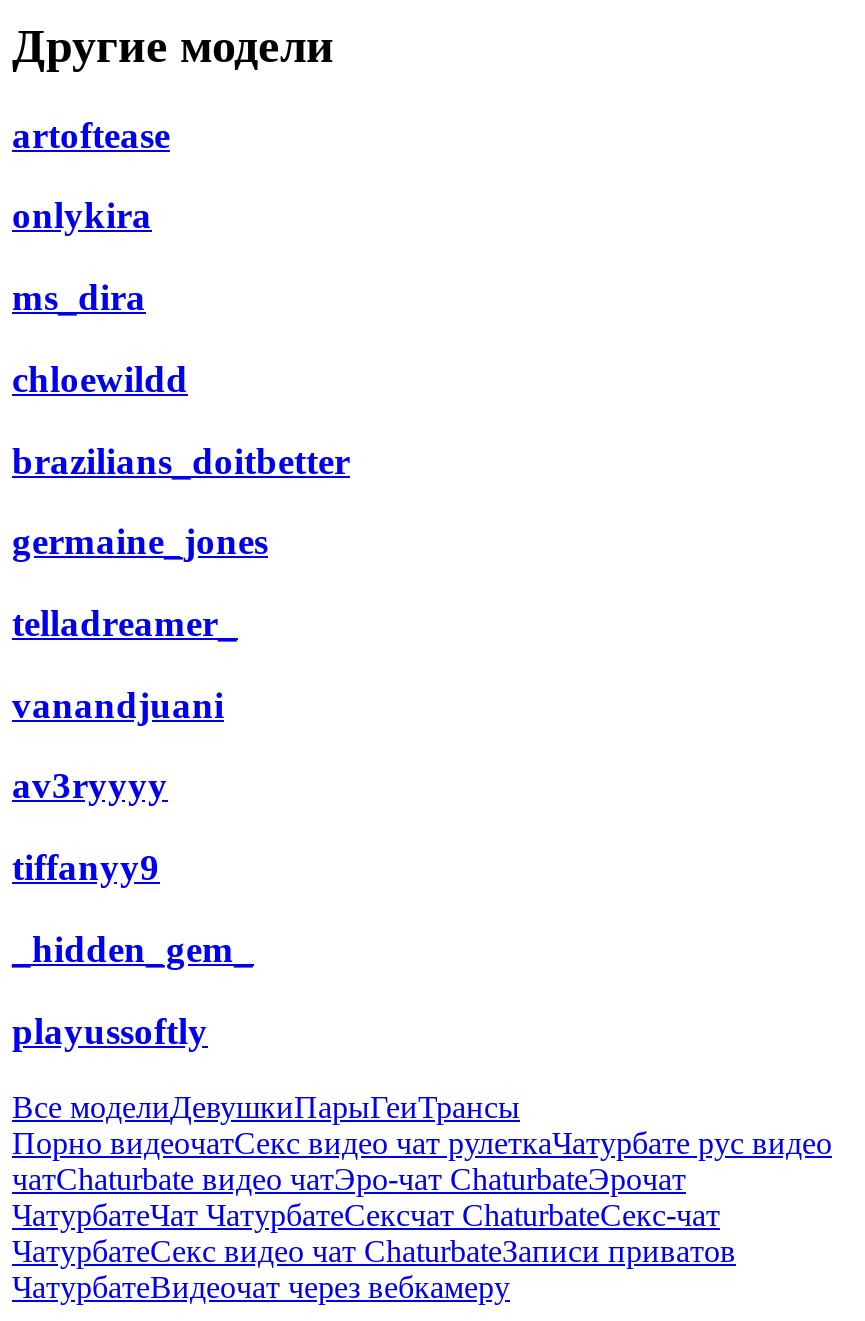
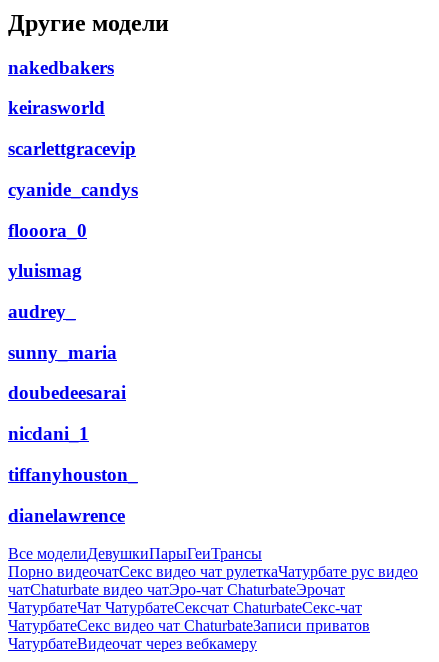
[12,113,170,155] artoftease -> [8,57,114,78] nakedbakers
[12,195,152,237] onlykira -> [8,97,105,118] keirasworld
[12,276,146,318] ms_dira -> [8,138,136,159] scarlettgracevip
[12,358,188,400] chloewildd -> [8,179,138,200] cyanide_candys
[12,439,350,481] brazilians_doitbetter -> [8,220,87,241] flooora_0
[12,521,268,563] germaine_jones -> [8,260,82,281] yluismag
[12,602,238,644] telladreamer_ -> [8,301,76,322] audrey_
[12,683,224,725] vanandjuani -> [8,342,117,363] sunny_maria
[12,765,168,807] av3ryyyy -> [8,382,126,403] doubedeesarai
[12,846,160,888] tiffanyy9 -> [8,423,89,444] nicdani_1
[12,928,254,970] _hidden_gem_ -> [8,464,138,485] tiffanyhouston_
[12,1009,208,1051] playussoftly -> [8,505,125,526] dianelawrence

